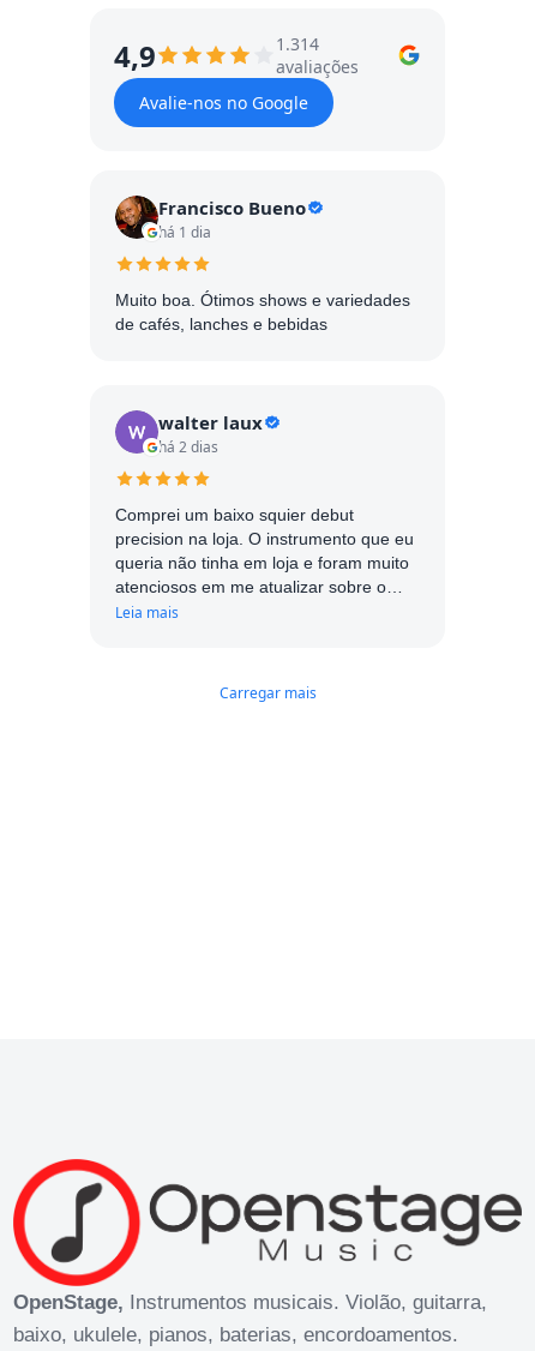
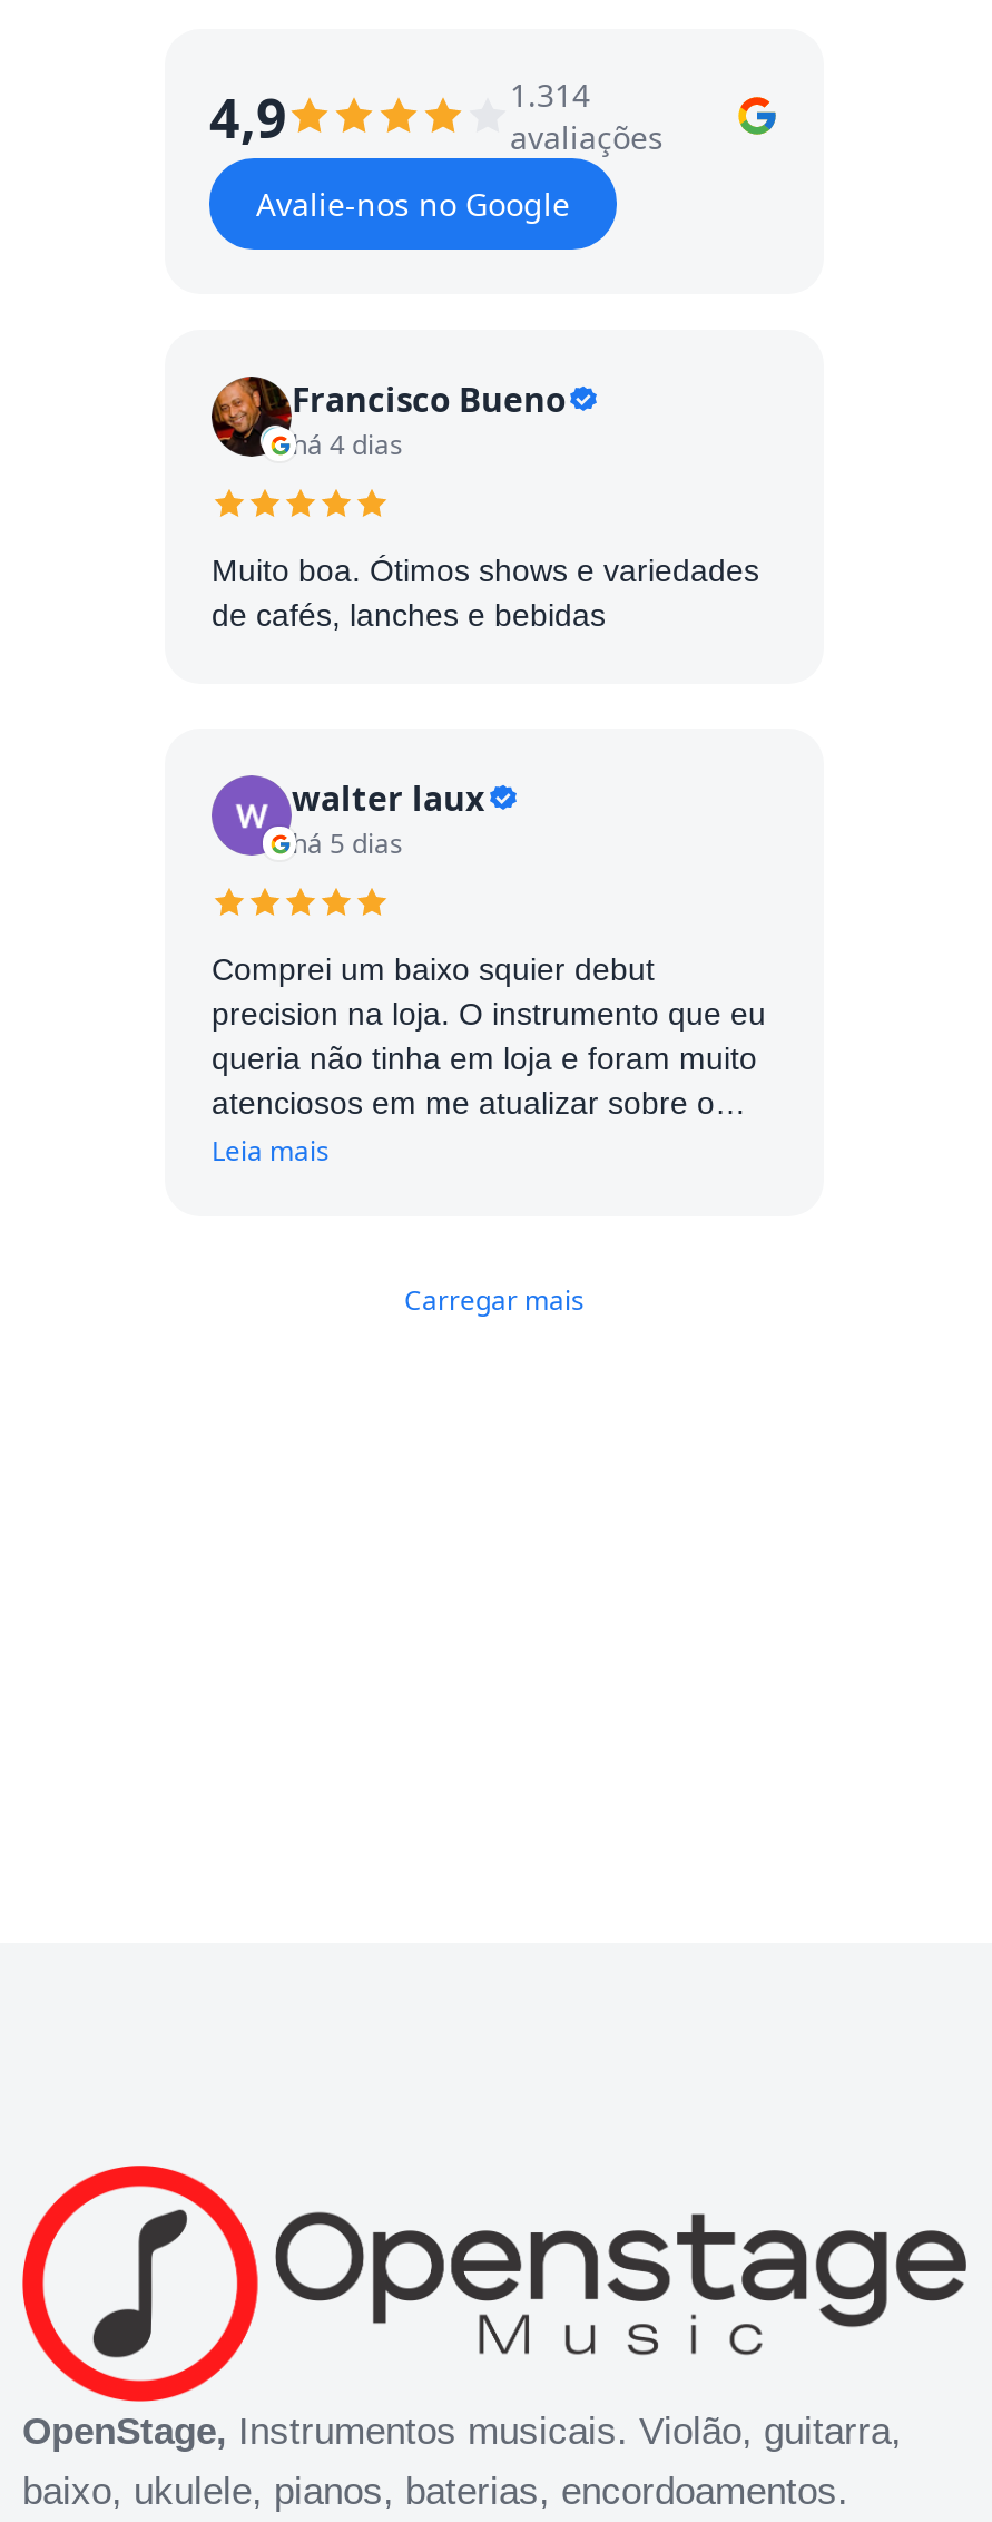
[158,222,211,242] há 1 dia -> [292,426,403,463] há 4 dias
[158,437,218,457] há 2 dias -> [292,824,403,862] há 5 dias

